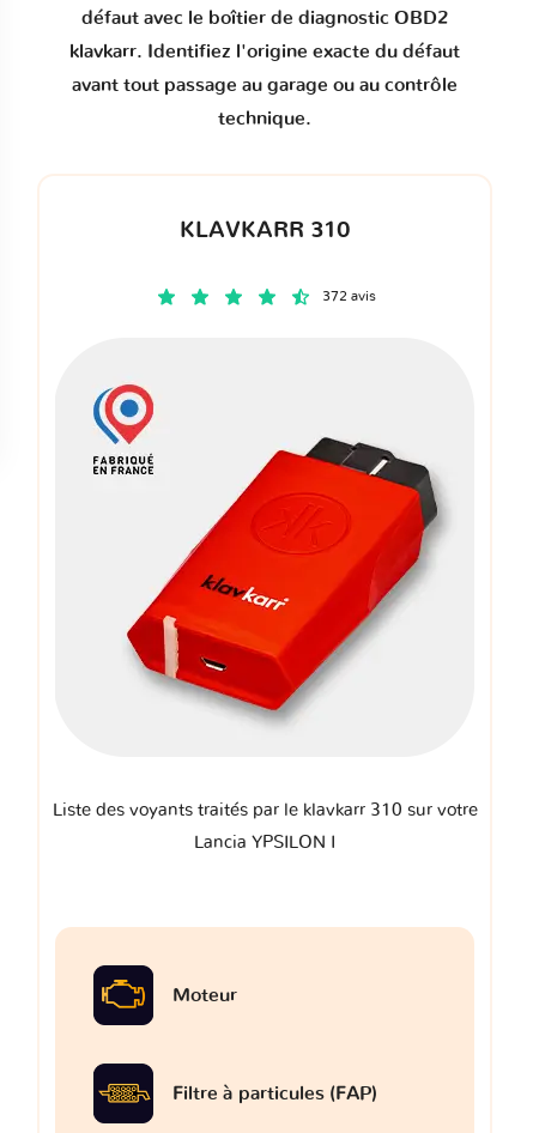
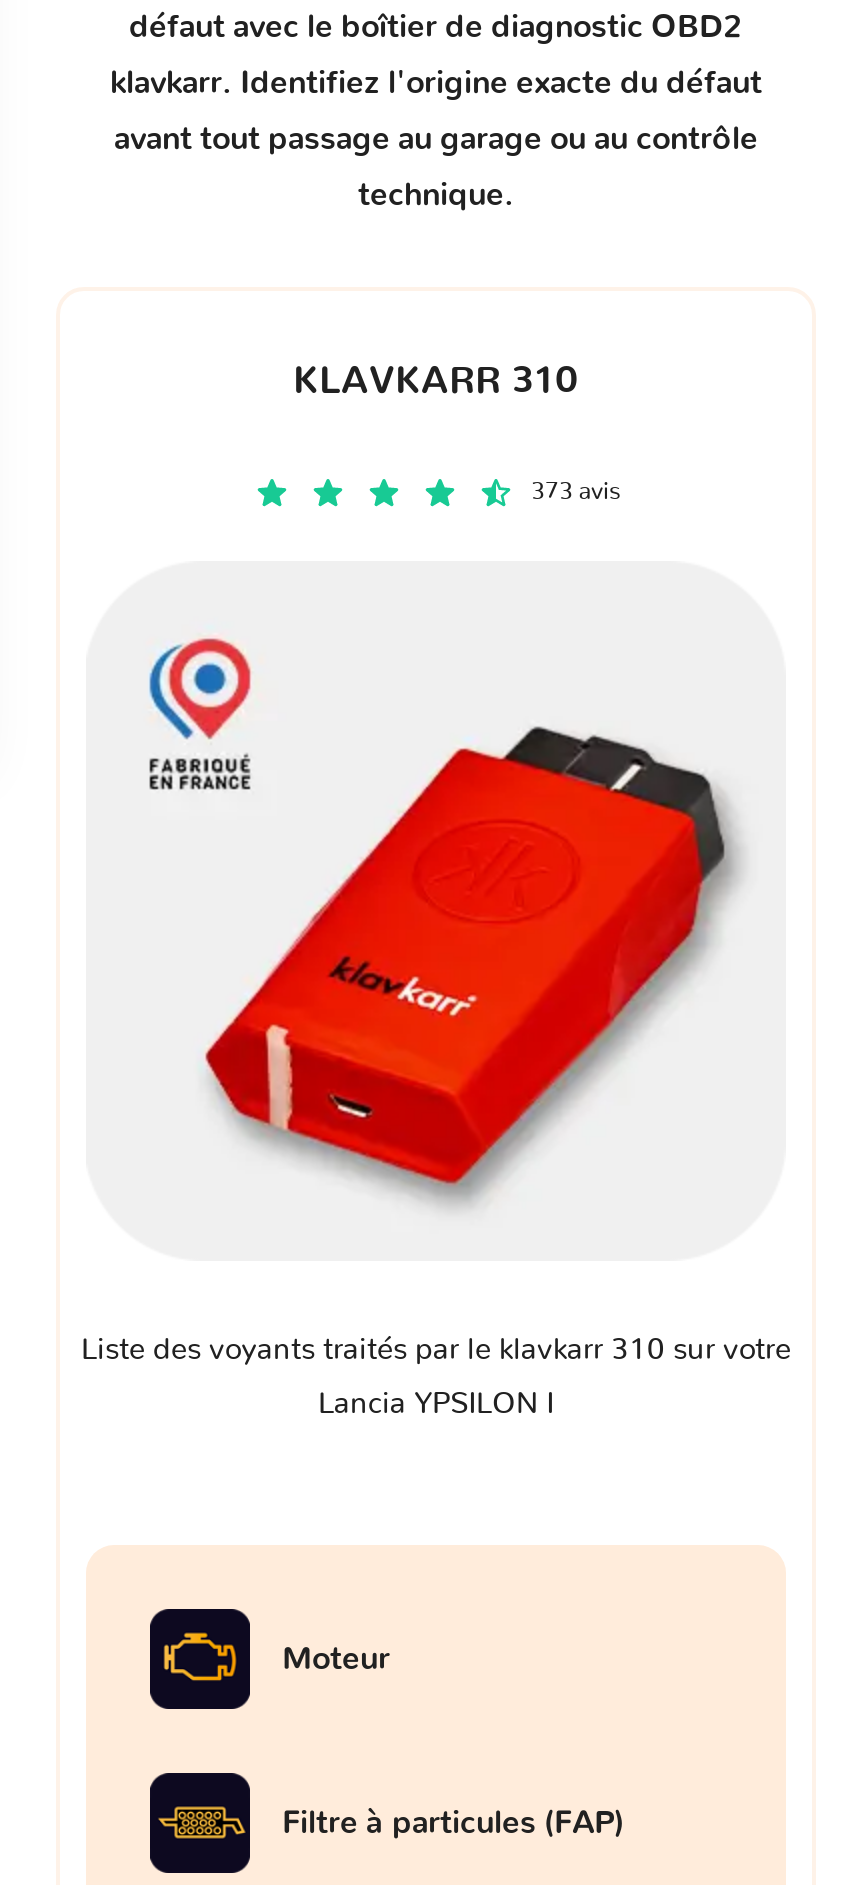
[322,289,375,303] 372 avis -> [531,480,621,504] 373 avis

